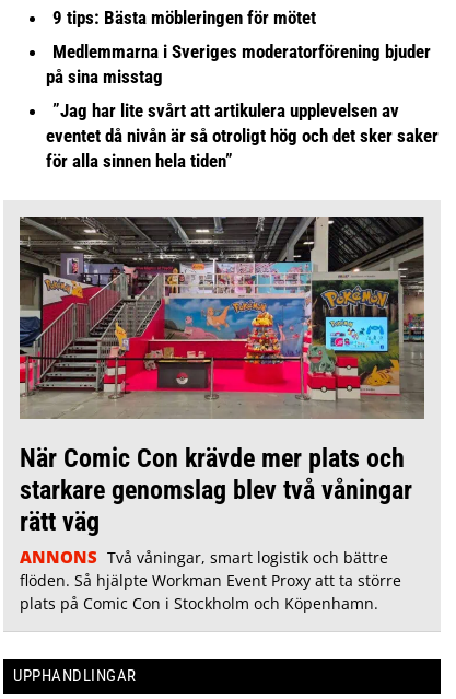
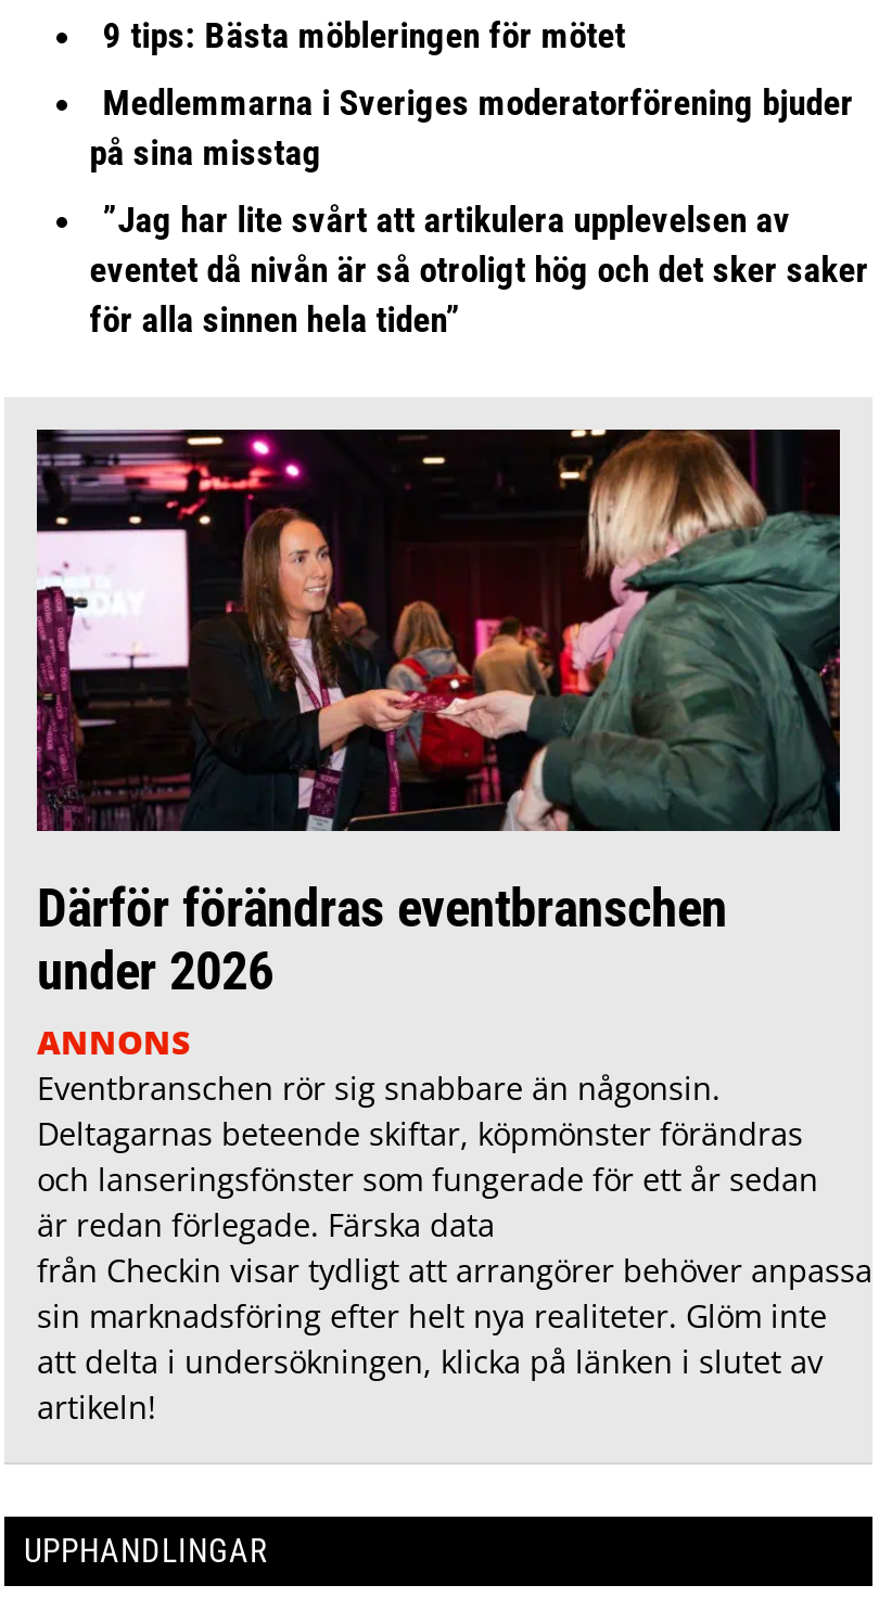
[20,215,425,613] [image] | När Comic Con krävde mer plats och | starkare genomslag blev två våningar | rätt väg | ANNONS Två våningar, smart logistik och bättre | flöden. Så hjälpte Workman Event Proxy att ta större | plats på Comic Con i Stockholm och Köpenhamn. -> [37,427,872,1427] [image] | Därför förändras eventbranschen | under 2026 | ANNONS | Eventbranschen rör sig snabbare än någonsin. | Deltagarnas beteende skiftar, köpmönster förändras | och lanseringsfönster som fungerade för ett år sedan | är redan förlegade. Färska data | från Checkin visar tydligt att arrangörer behöver anpassa | sin marknadsföring efter helt nya realiteter. Glöm inte | att delta i undersökningen, klicka på länken i slutet av | artikeln!

